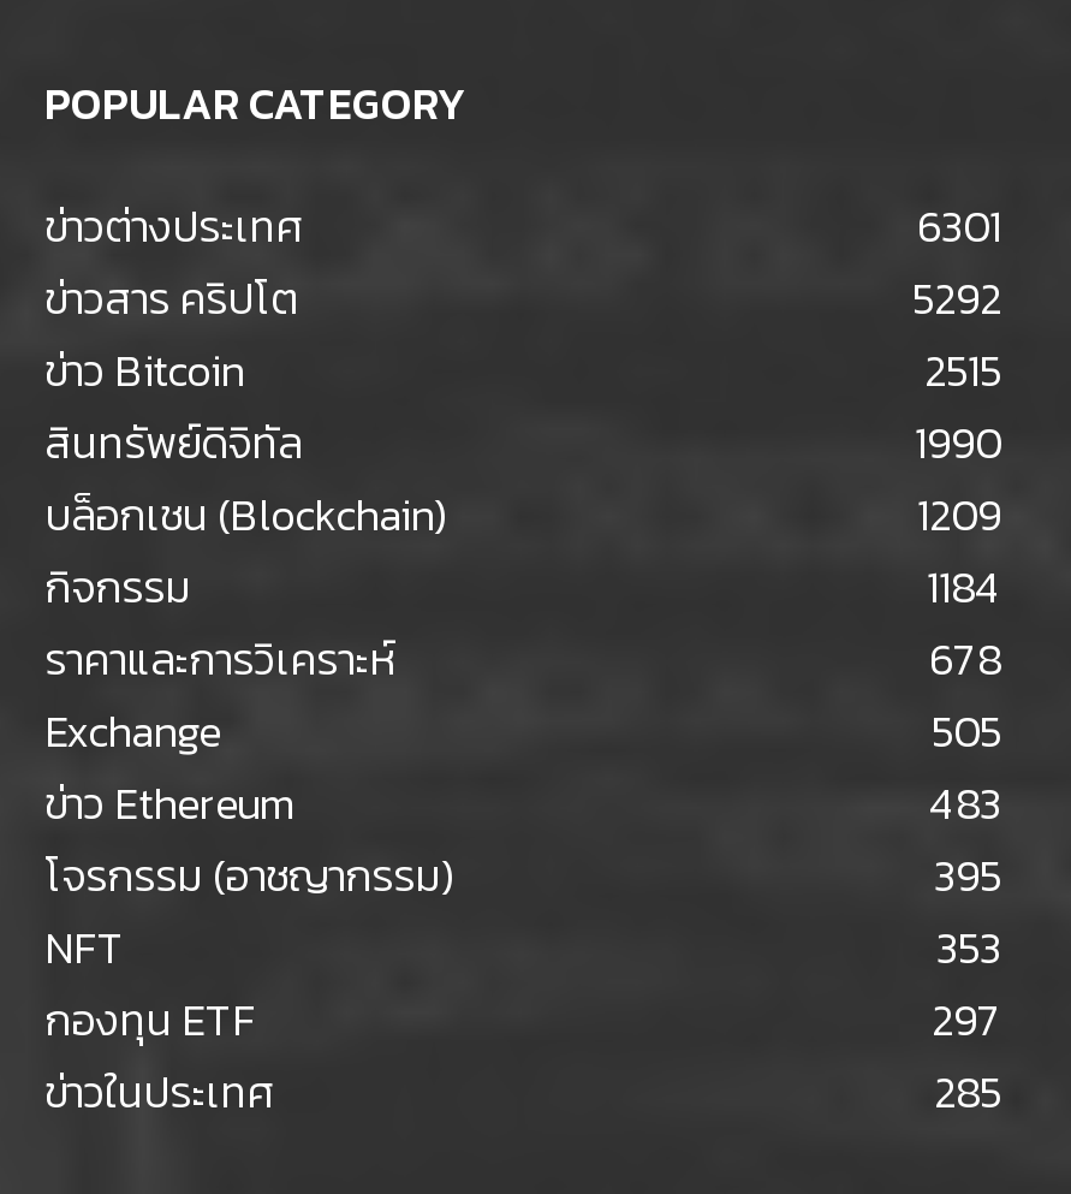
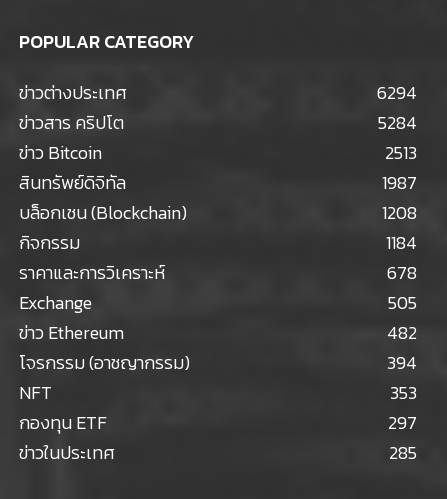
[917,193,1001,258] 6301 -> [377,79,417,106] 6294
[912,265,1001,330] 5292 -> [378,109,417,136] 5284
[924,337,1001,402] 2515 -> [385,139,417,166] 2513
[915,409,1001,474] 1990 -> [382,169,417,196] 1987
[917,481,1001,546] 1209 -> [382,199,417,226] 1208
[929,770,1001,835] 483 -> [387,319,417,346] 482
[934,842,1001,907] 395 -> [387,349,417,376] 394

